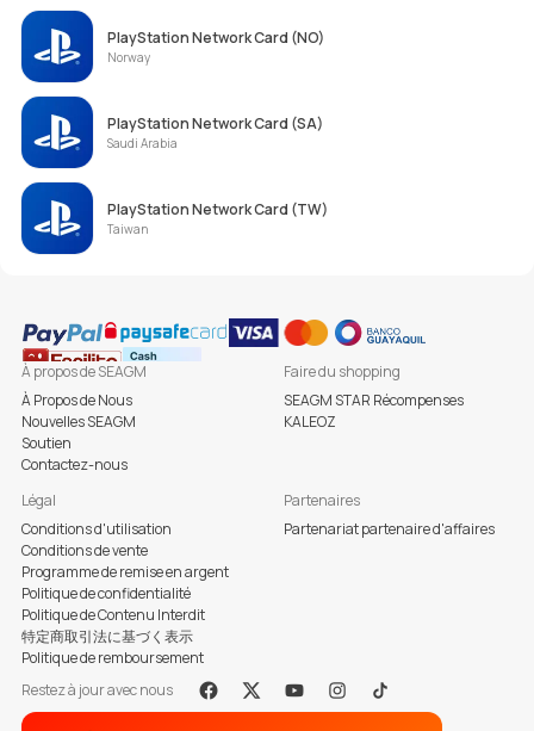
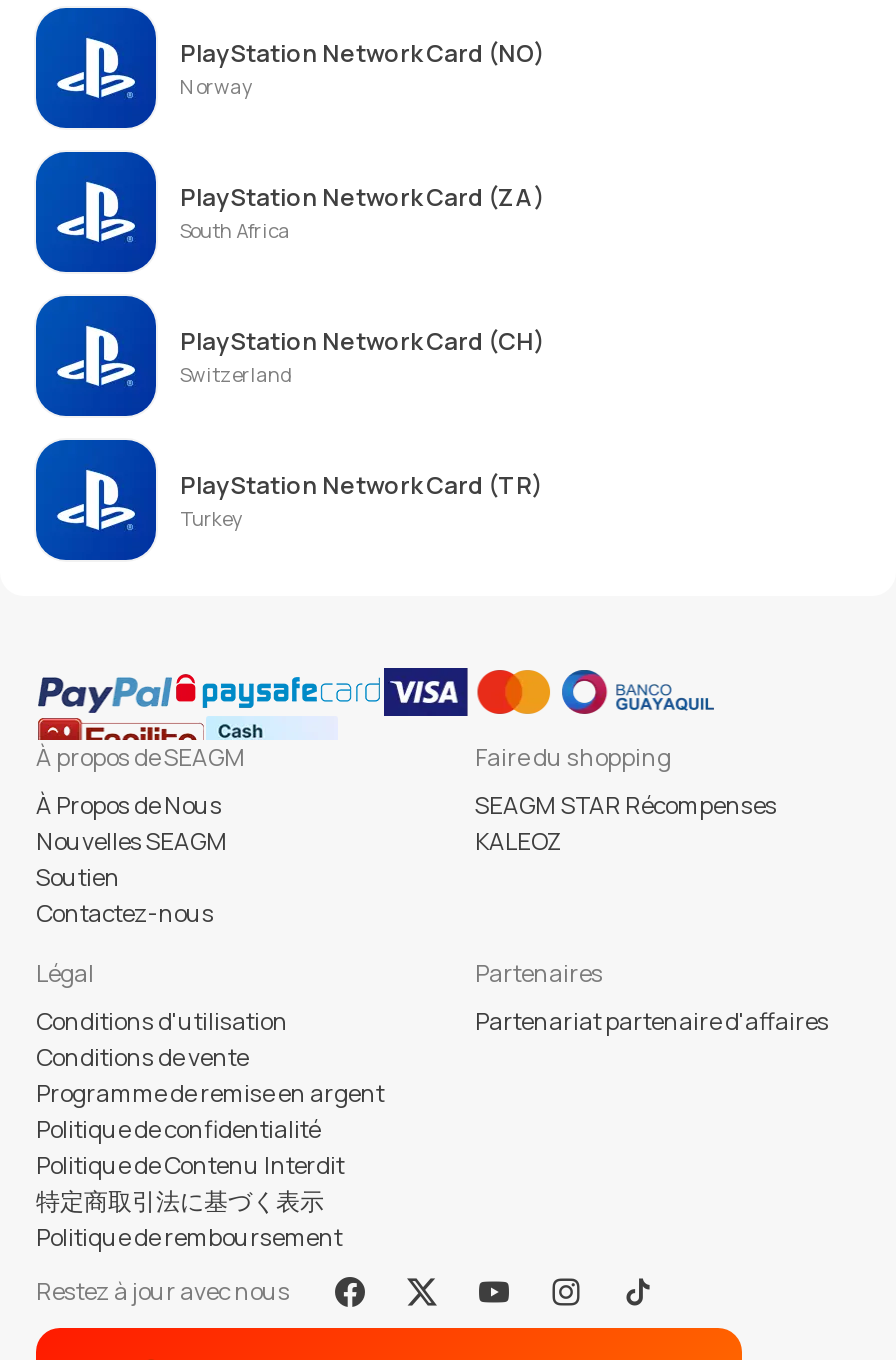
[107,113,328,237] PlayStation Network Card (SA) | Saudi Arabia | PlayStation Network Card (TW) | Taiwan -> [180,179,544,531] PlayStation Network Card (ZA) | South Africa | PlayStation Network Card (CH) | Switzerland | PlayStation Network Card (TR) | Turkey

